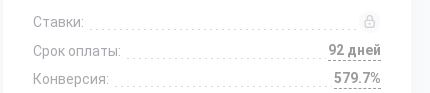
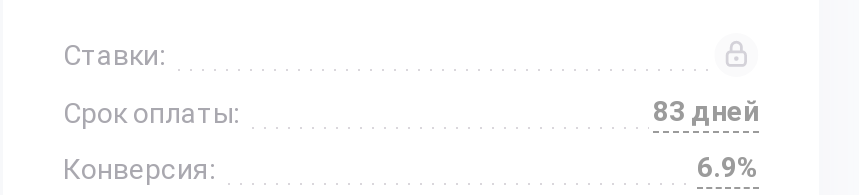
[328,42,381,58] 92 дней -> [653,95,759,127] 83 дней
[334,70,381,86] 579.7% -> [697,151,759,183] 6.9%

